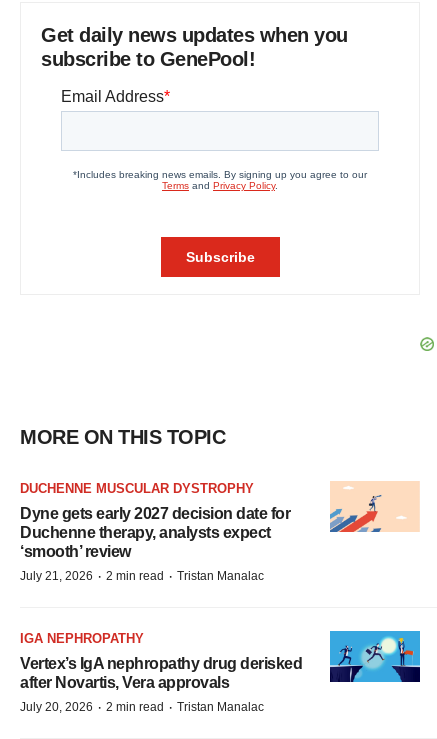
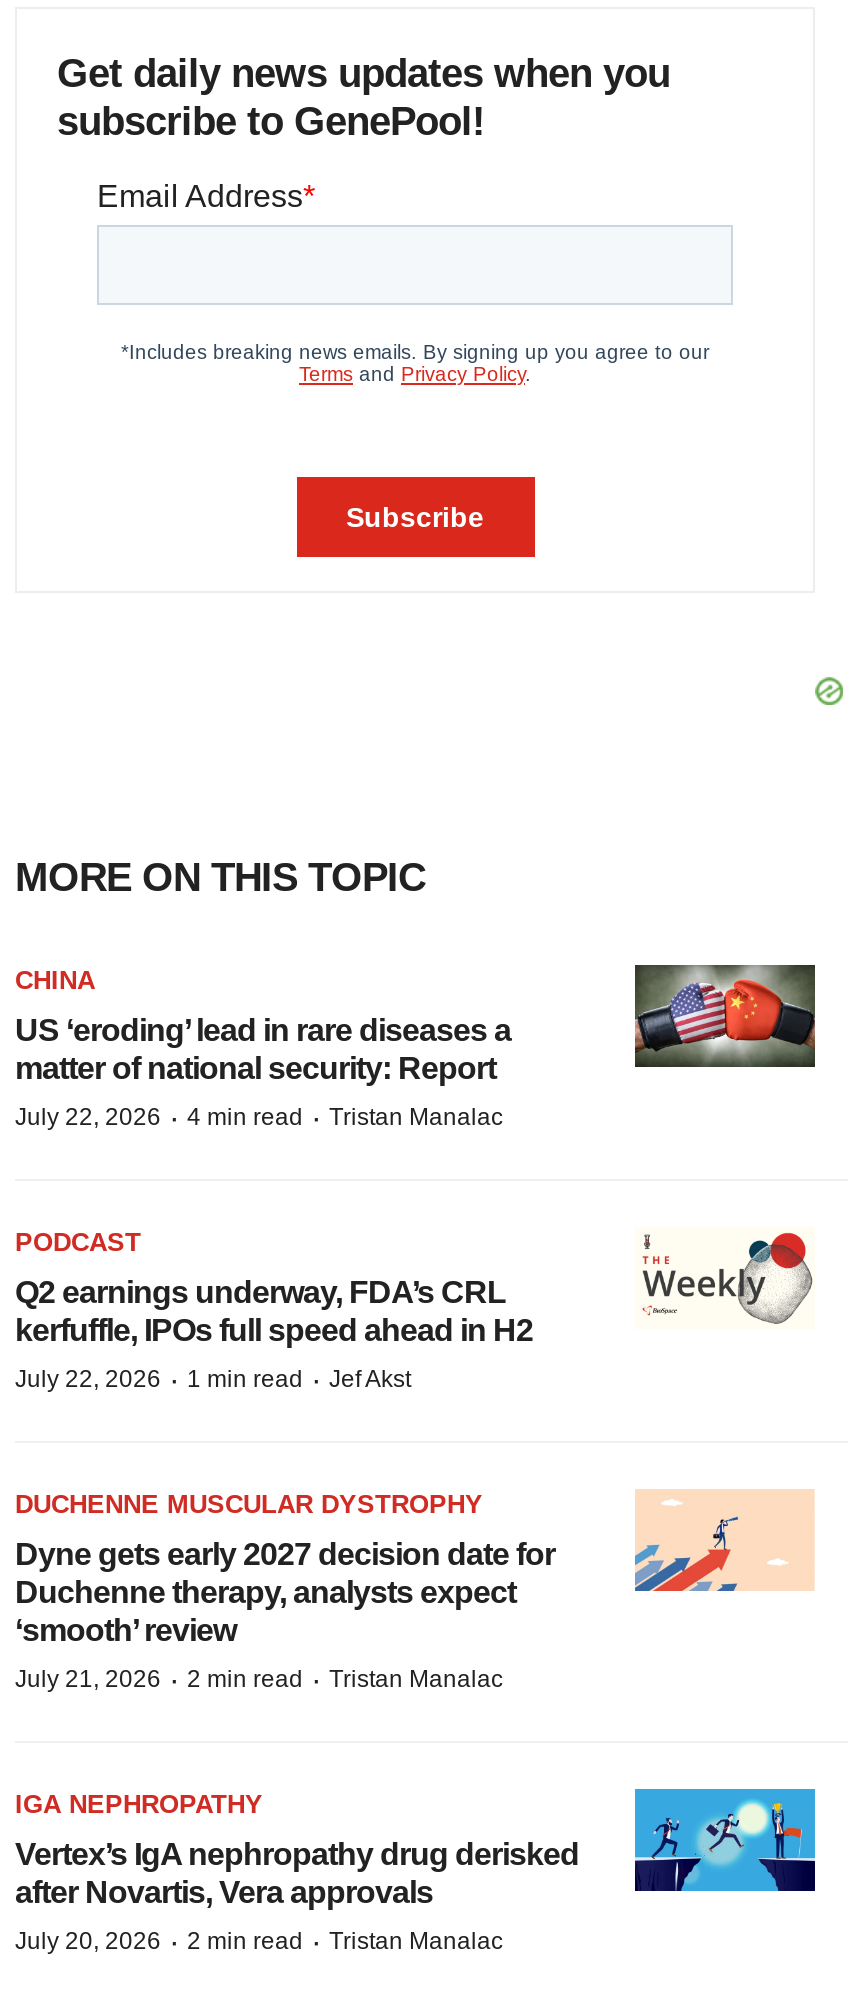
none -> [15,965,511,1135] CHINA | US ‘eroding’ lead in rare diseases a | matter of national security: Report | July 22, 2026 · 4 min read · Tristan Manalac
none -> [15,1227,533,1397] PODCAST | Q2 earnings underway, FDA’s CRL | kerfuffle, IPOs full speed ahead in H2 | July 22, 2026 · 1 min read · Jef Akst
none -> [633,963,817,1069] [image]
none -> [641,1231,815,1327] [image]

